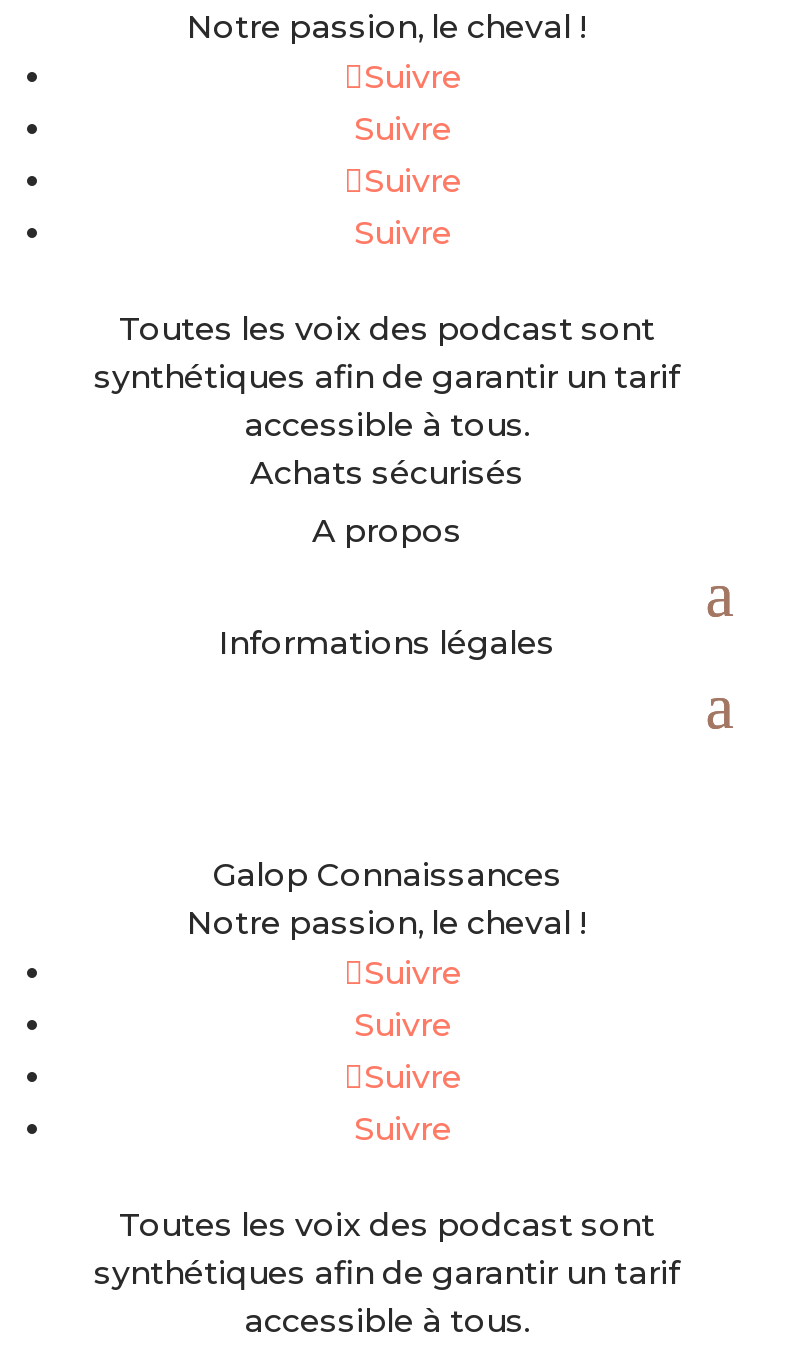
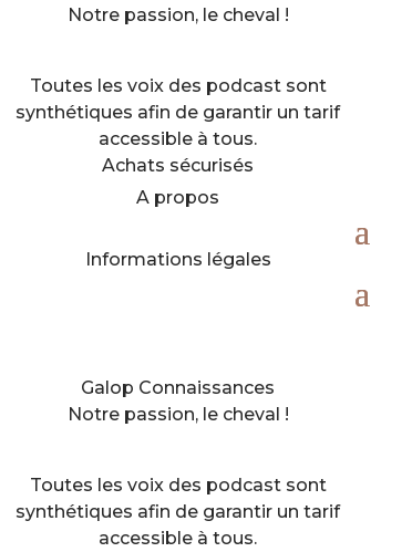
[354,58,462,252] Suivre | Suivre | Suivre | Suivre -> none
[354,954,462,1148] Suivre | Suivre | Suivre | Suivre -> none

